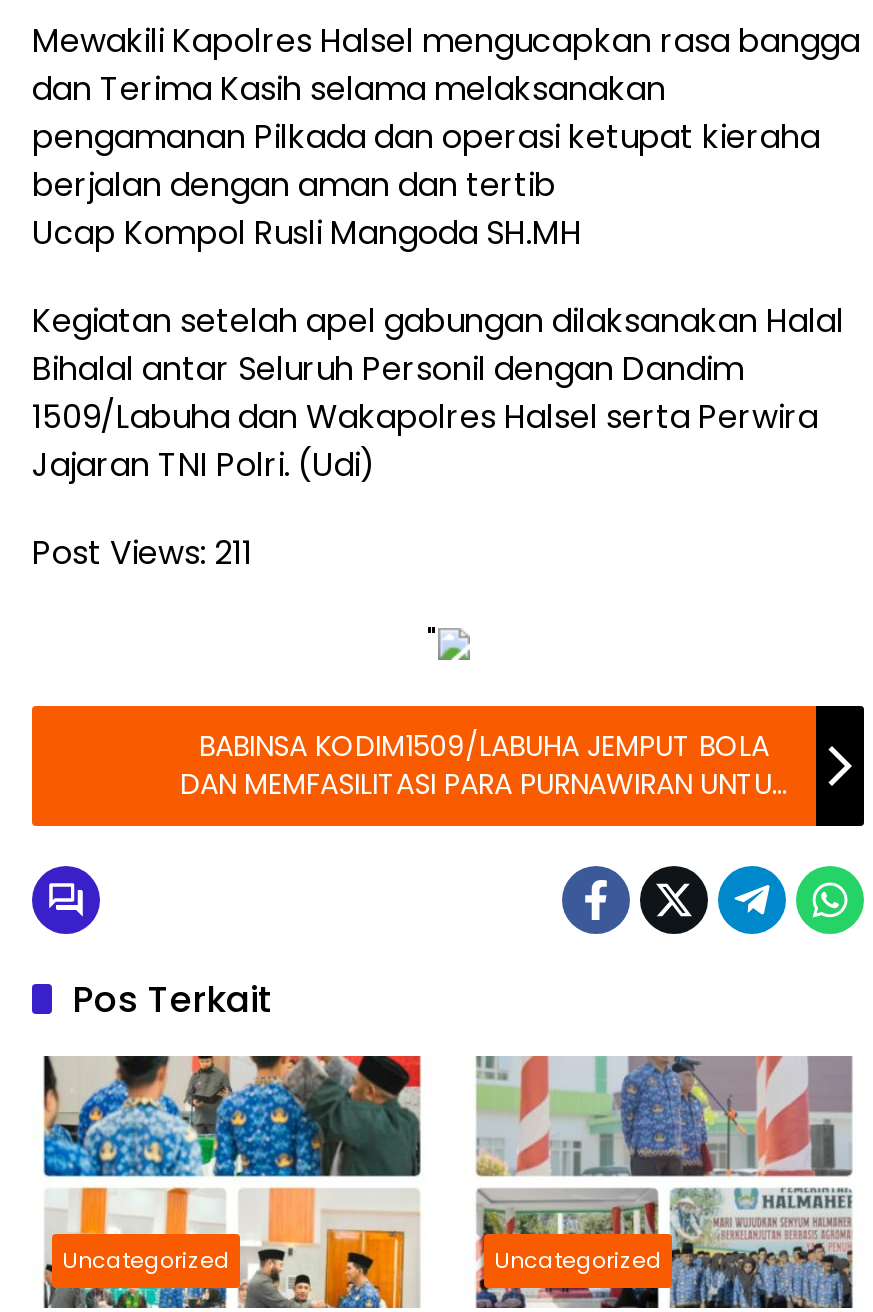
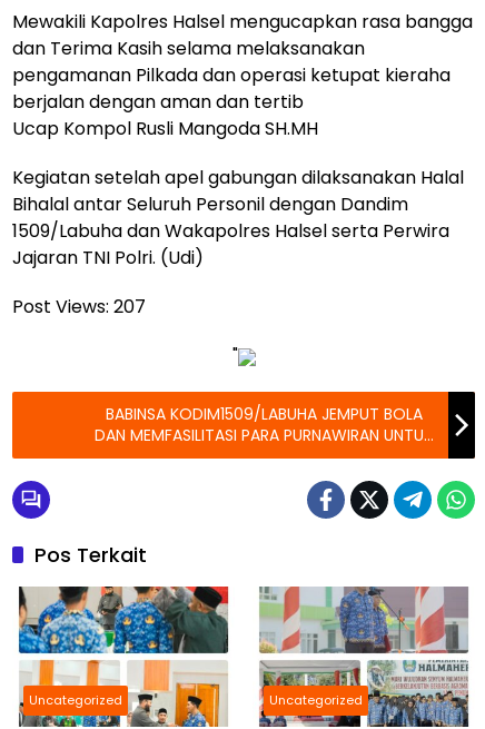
[32,530,252,576] Post Views: 211 -> [12,294,146,320] Post Views: 207

